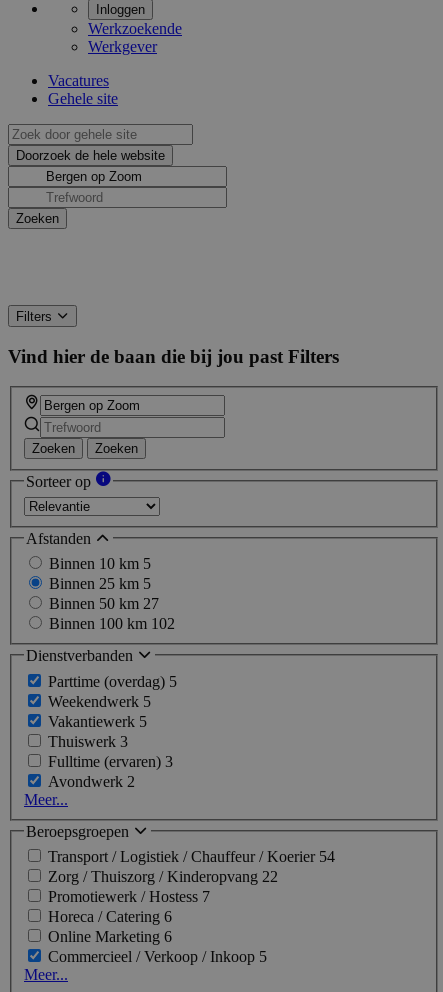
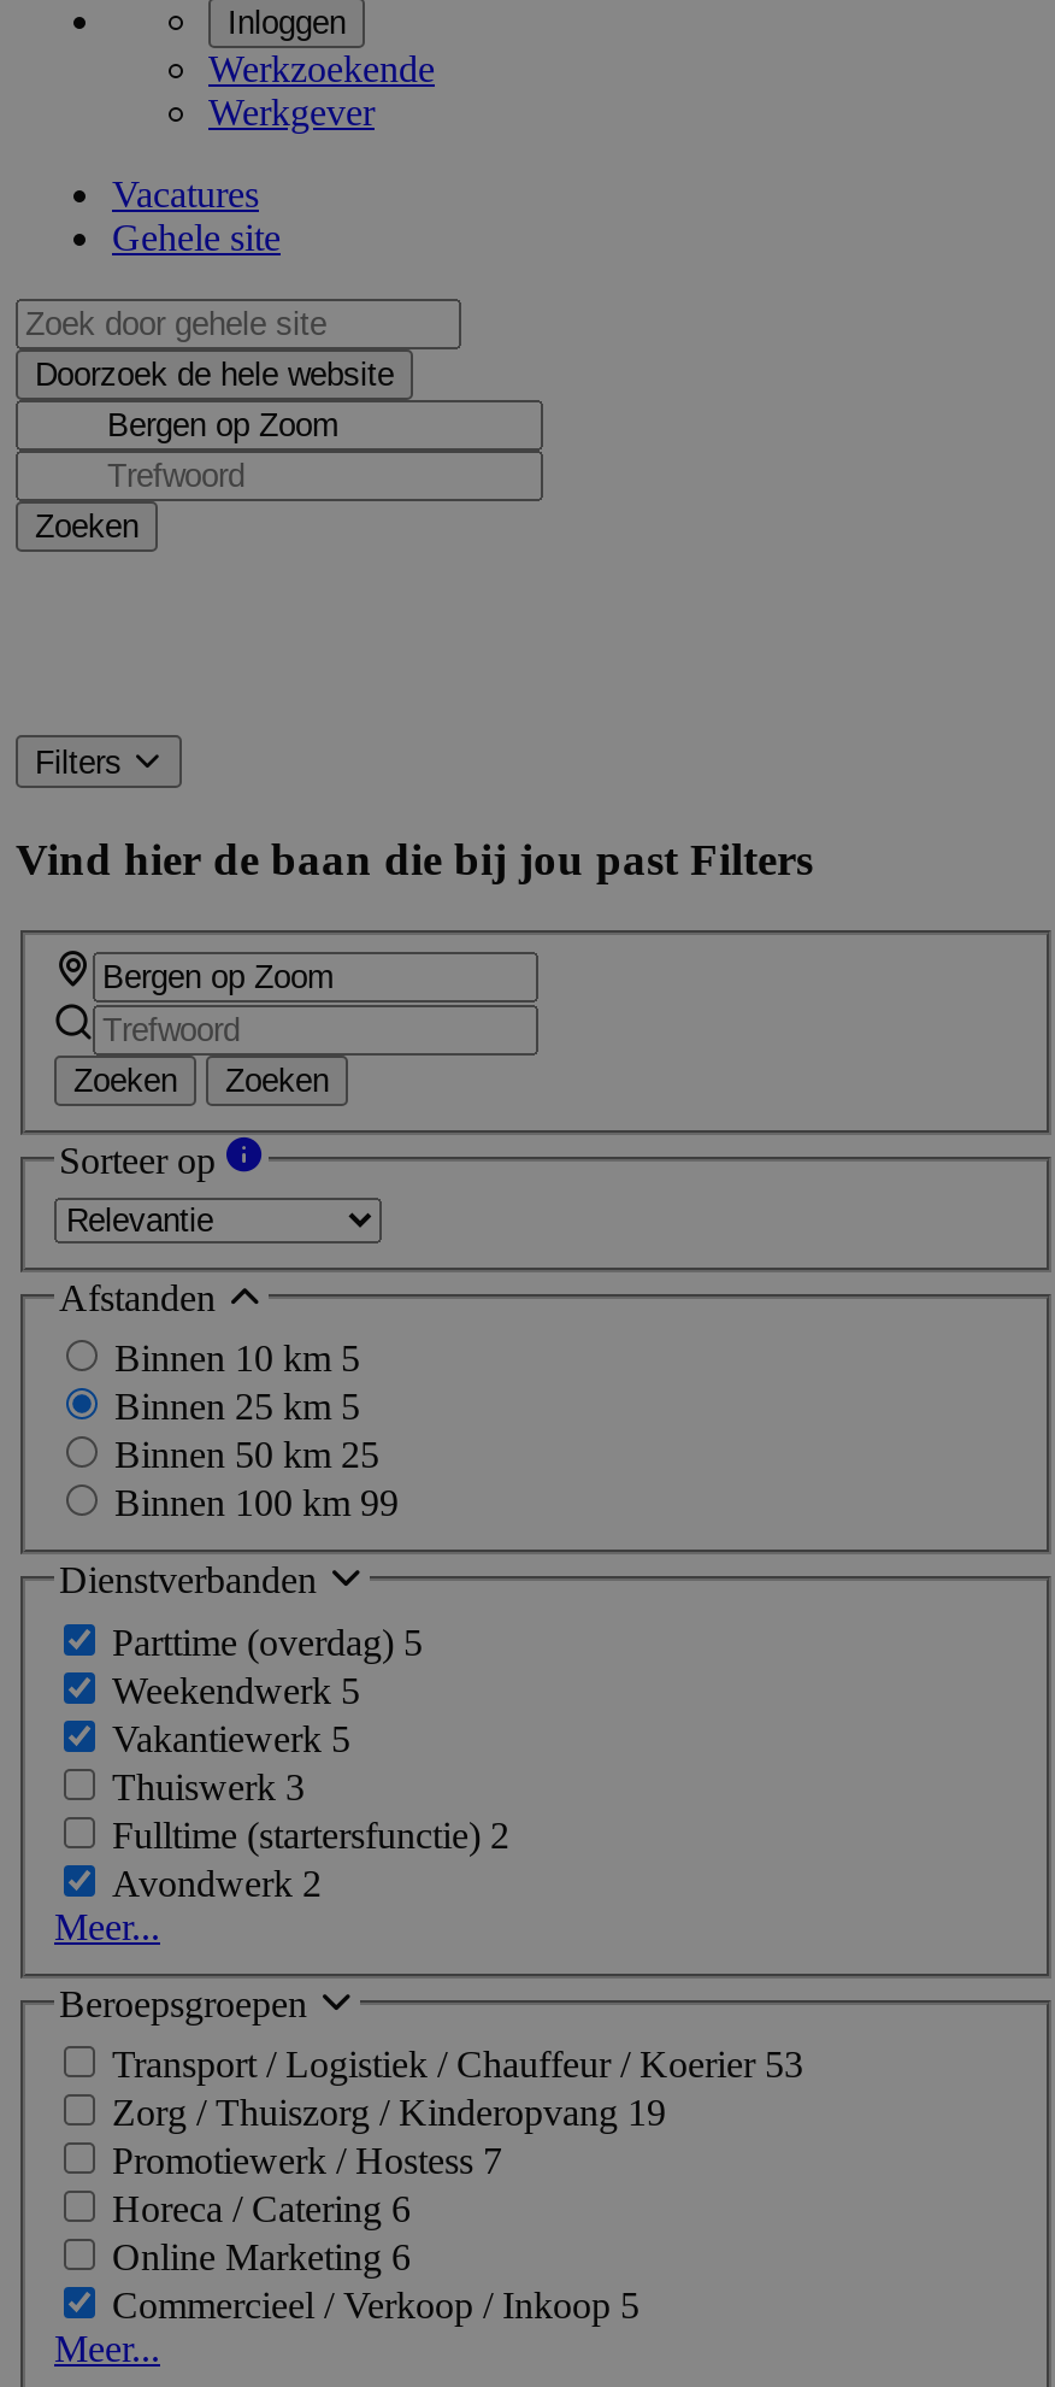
[49,595,159,612] Binnen 50 km 27 -> [114,1434,379,1475] Binnen 50 km 25
[49,615,175,632] Binnen 100 km 102 -> [114,1483,399,1524] Binnen 100 km 99
[48,753,173,770] Fulltime (ervaren) 3 -> [112,1814,509,1855] Fulltime (startersfunctie) 2
[48,848,335,865] Transport / Logistiek / Chauffeur / Koerier 54 -> [112,2045,803,2086] Transport / Logistiek / Chauffeur / Koerier 53
[48,868,278,885] Zorg / Thuiszorg / Kinderopvang 22 -> [112,2093,666,2134] Zorg / Thuiszorg / Kinderopvang 19

